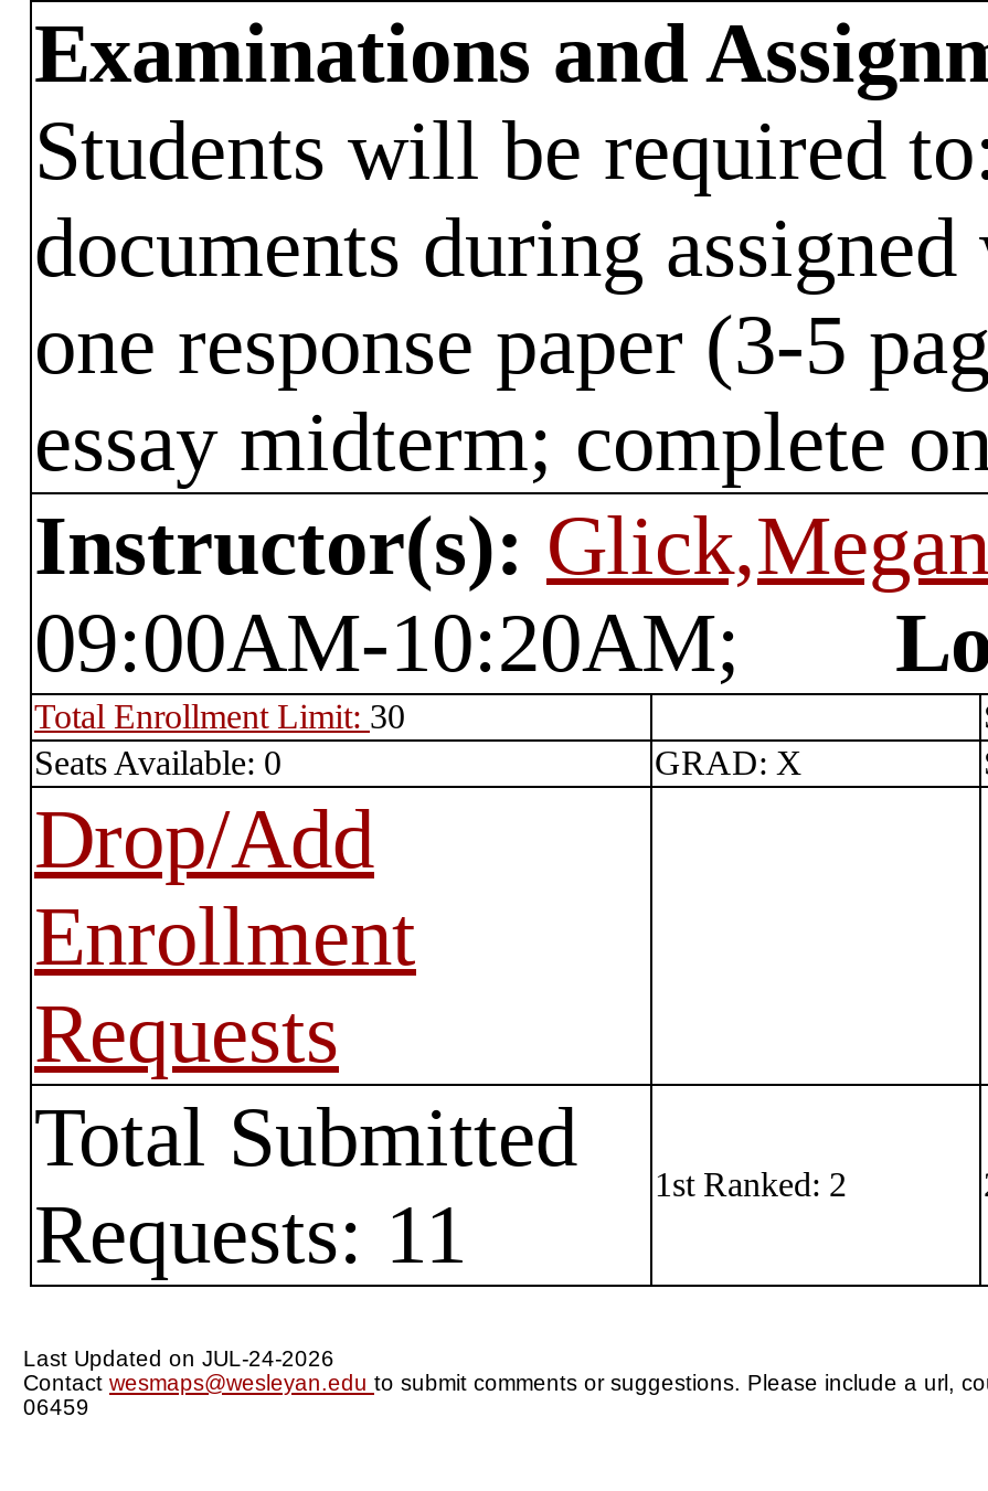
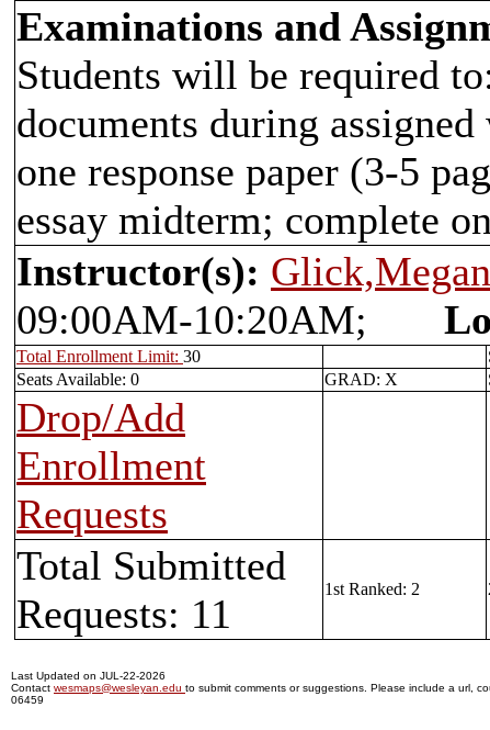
[23,1346,334,1371] Last Updated on JUL-24-2026 -> [11,670,166,682] Last Updated on JUL-22-2026

